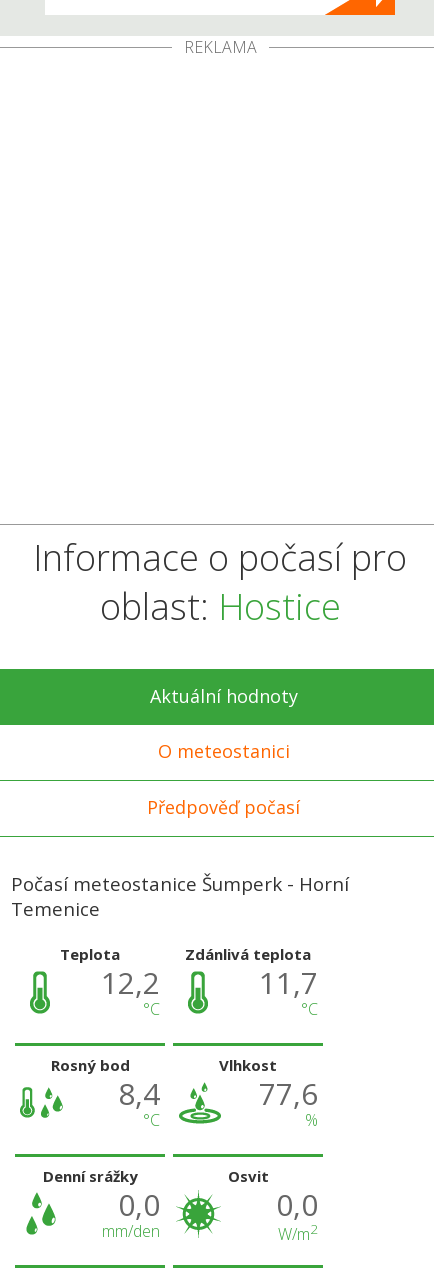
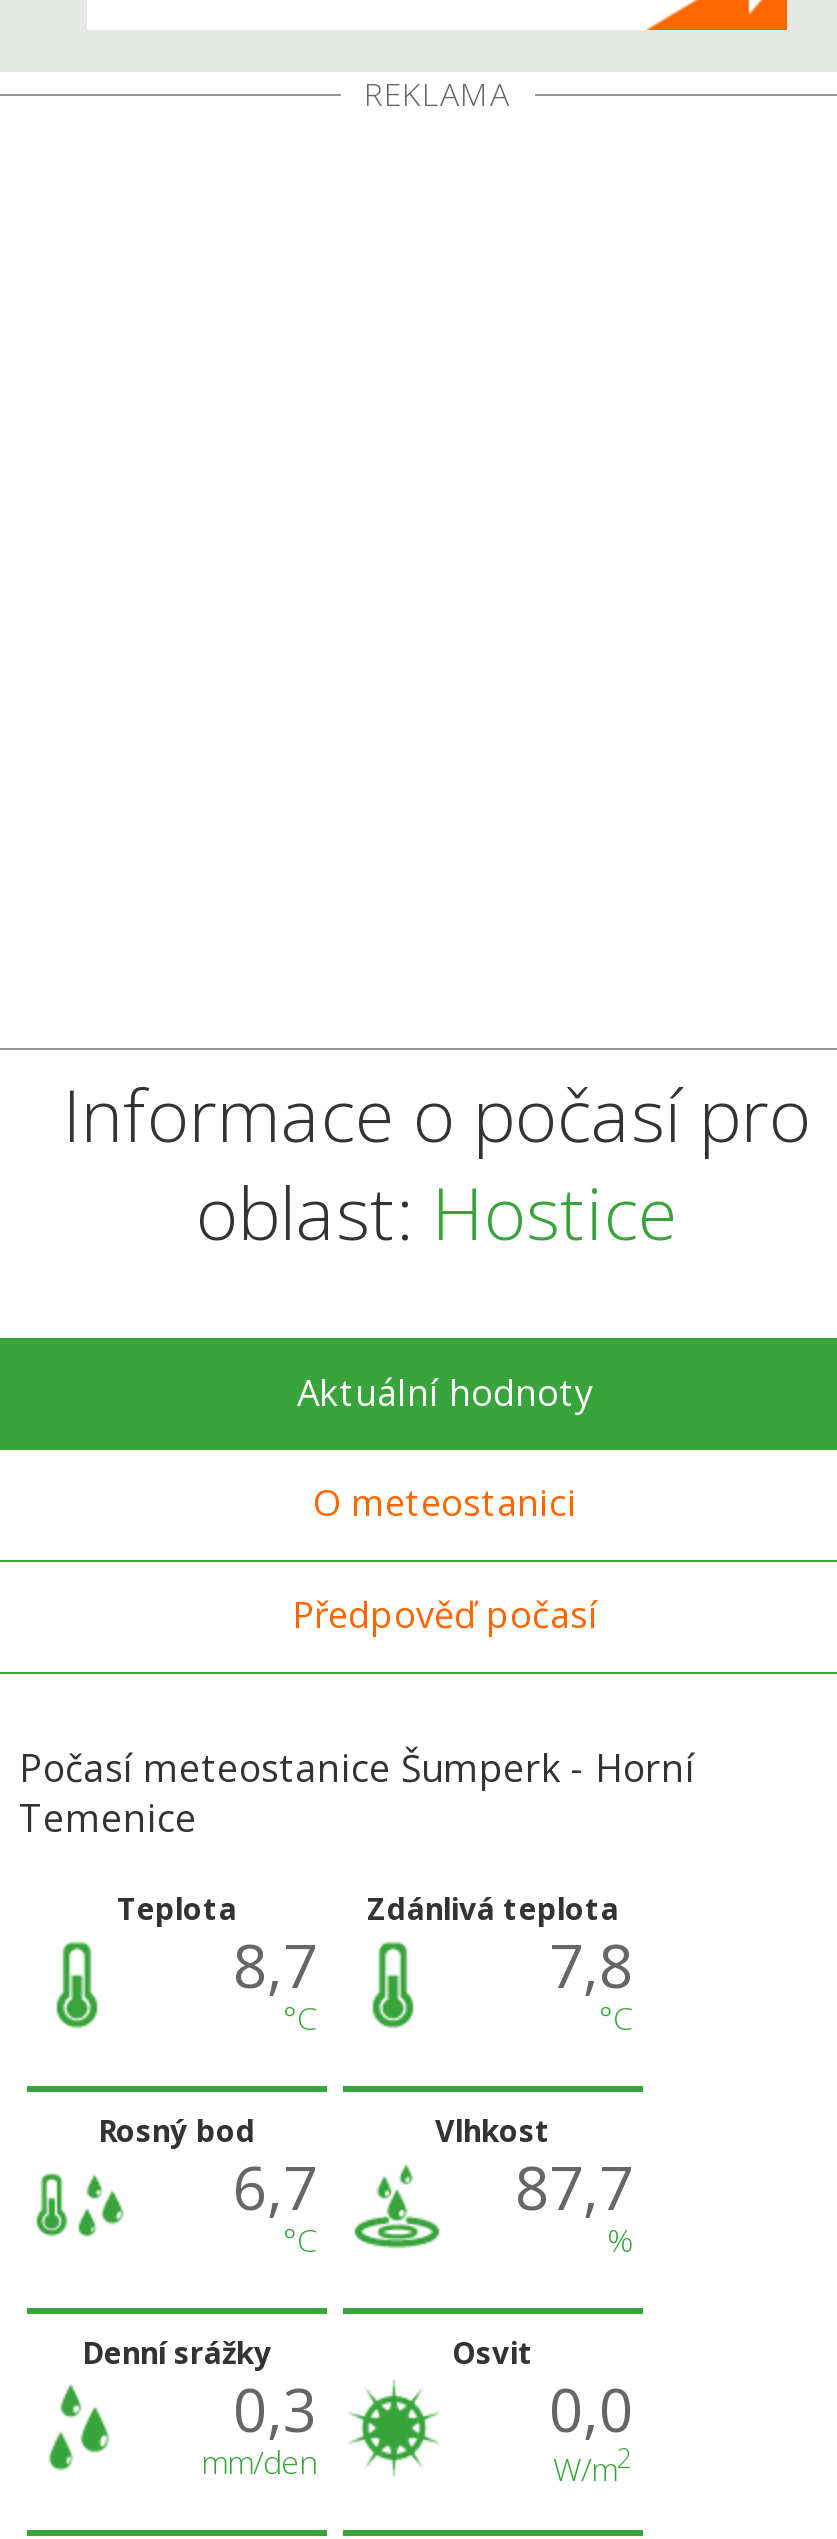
[101,962,160,1003] 12,2 -> [233,1925,317,2007] 8,7
[259,962,318,1003] 11,7 -> [549,1925,633,2007] 7,8
[118,1073,160,1114] 8,4 -> [233,2147,317,2229] 6,7
[259,1073,318,1114] 77,6 -> [515,2147,633,2229] 87,7
[118,1184,160,1225] 0,0 -> [233,2369,317,2451] 0,3

